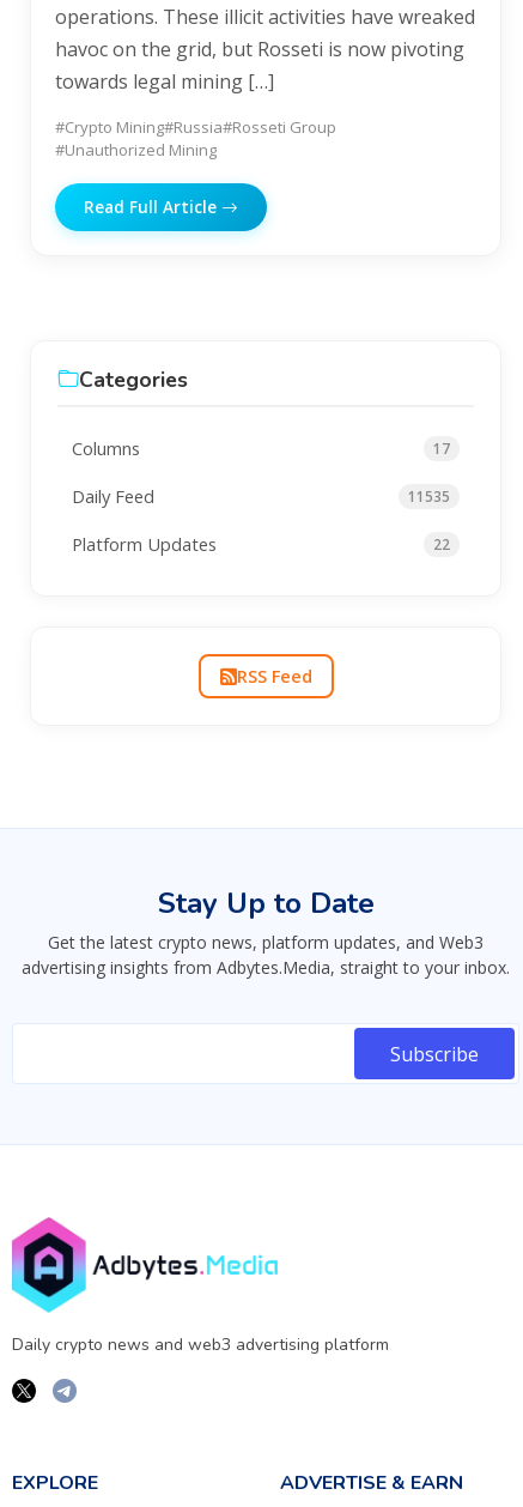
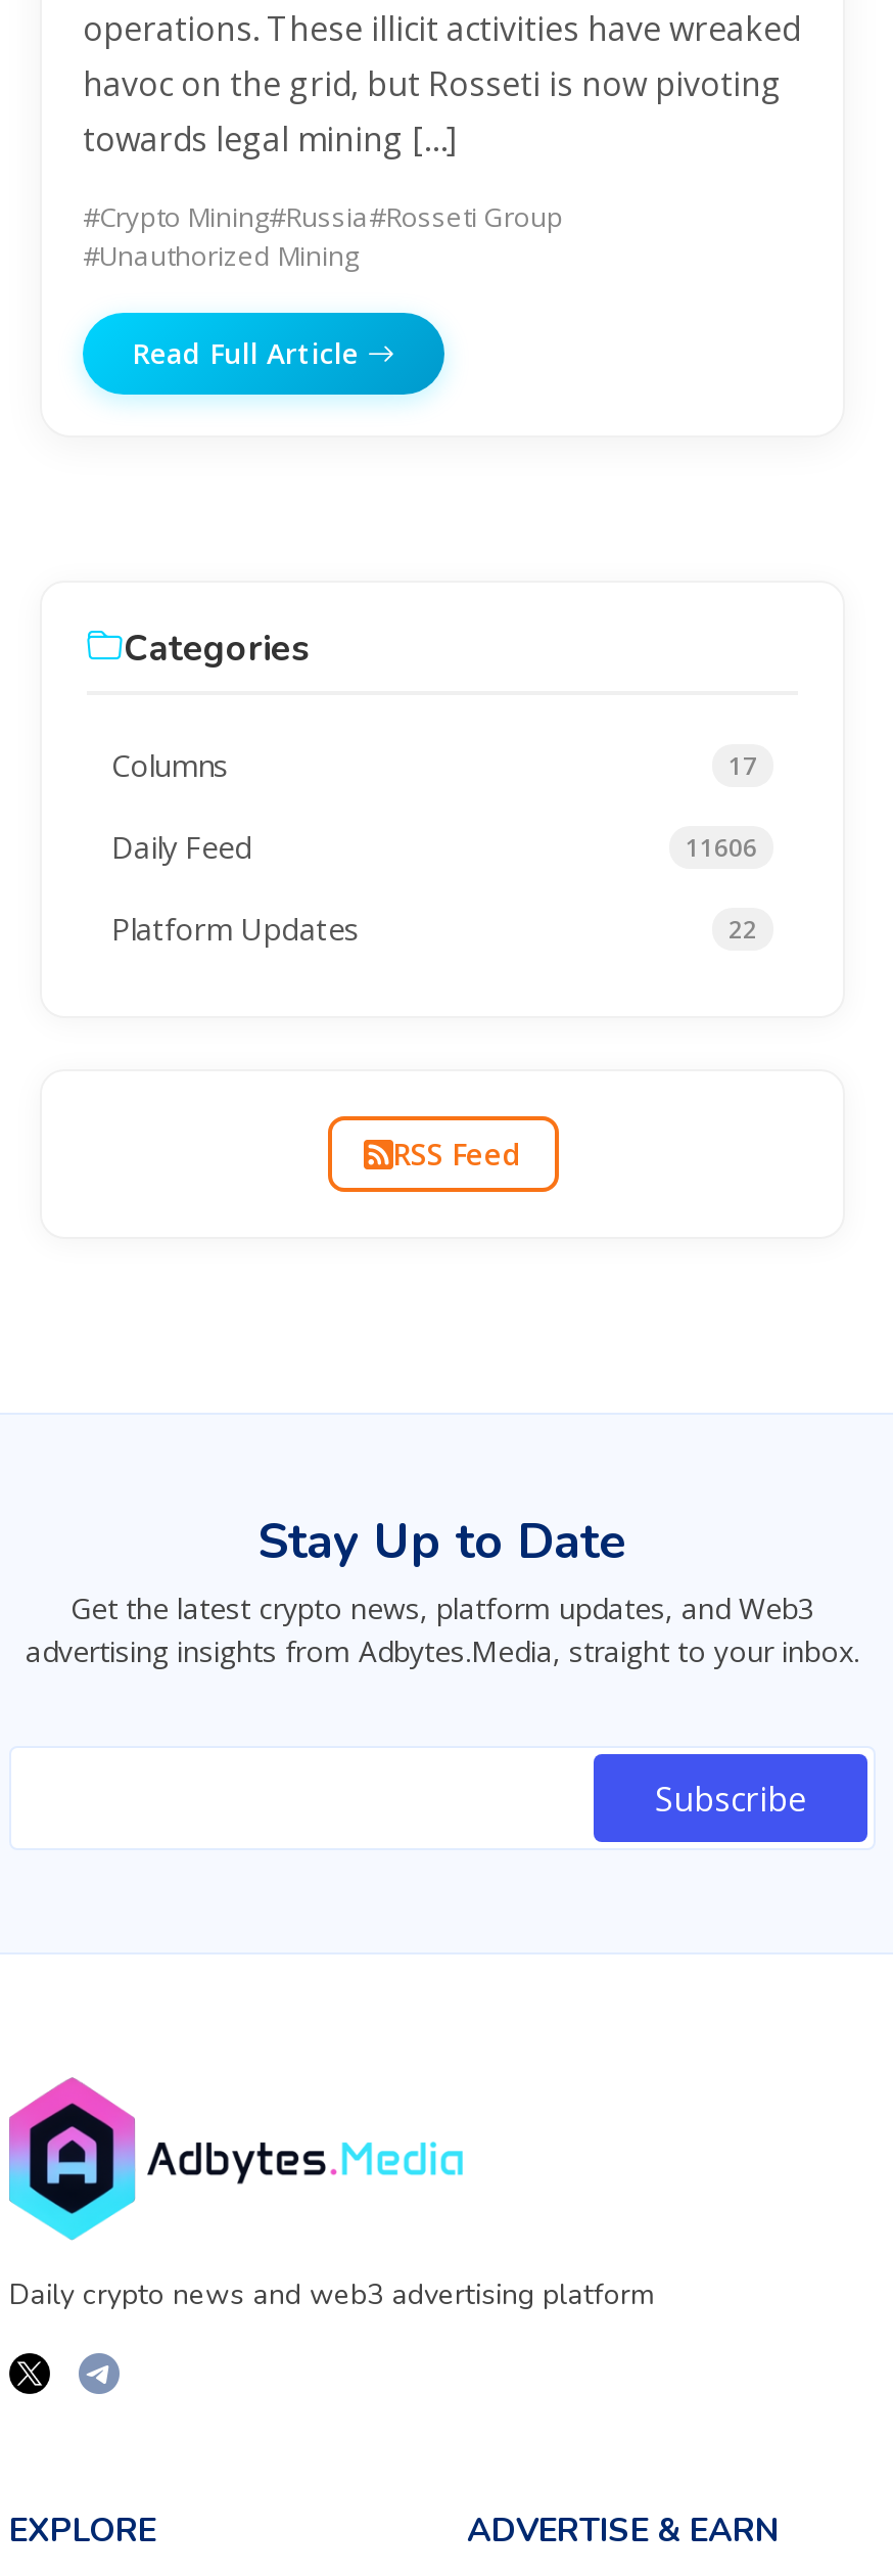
[408,486,450,505] 11535 -> [686,829,757,862] 11606

